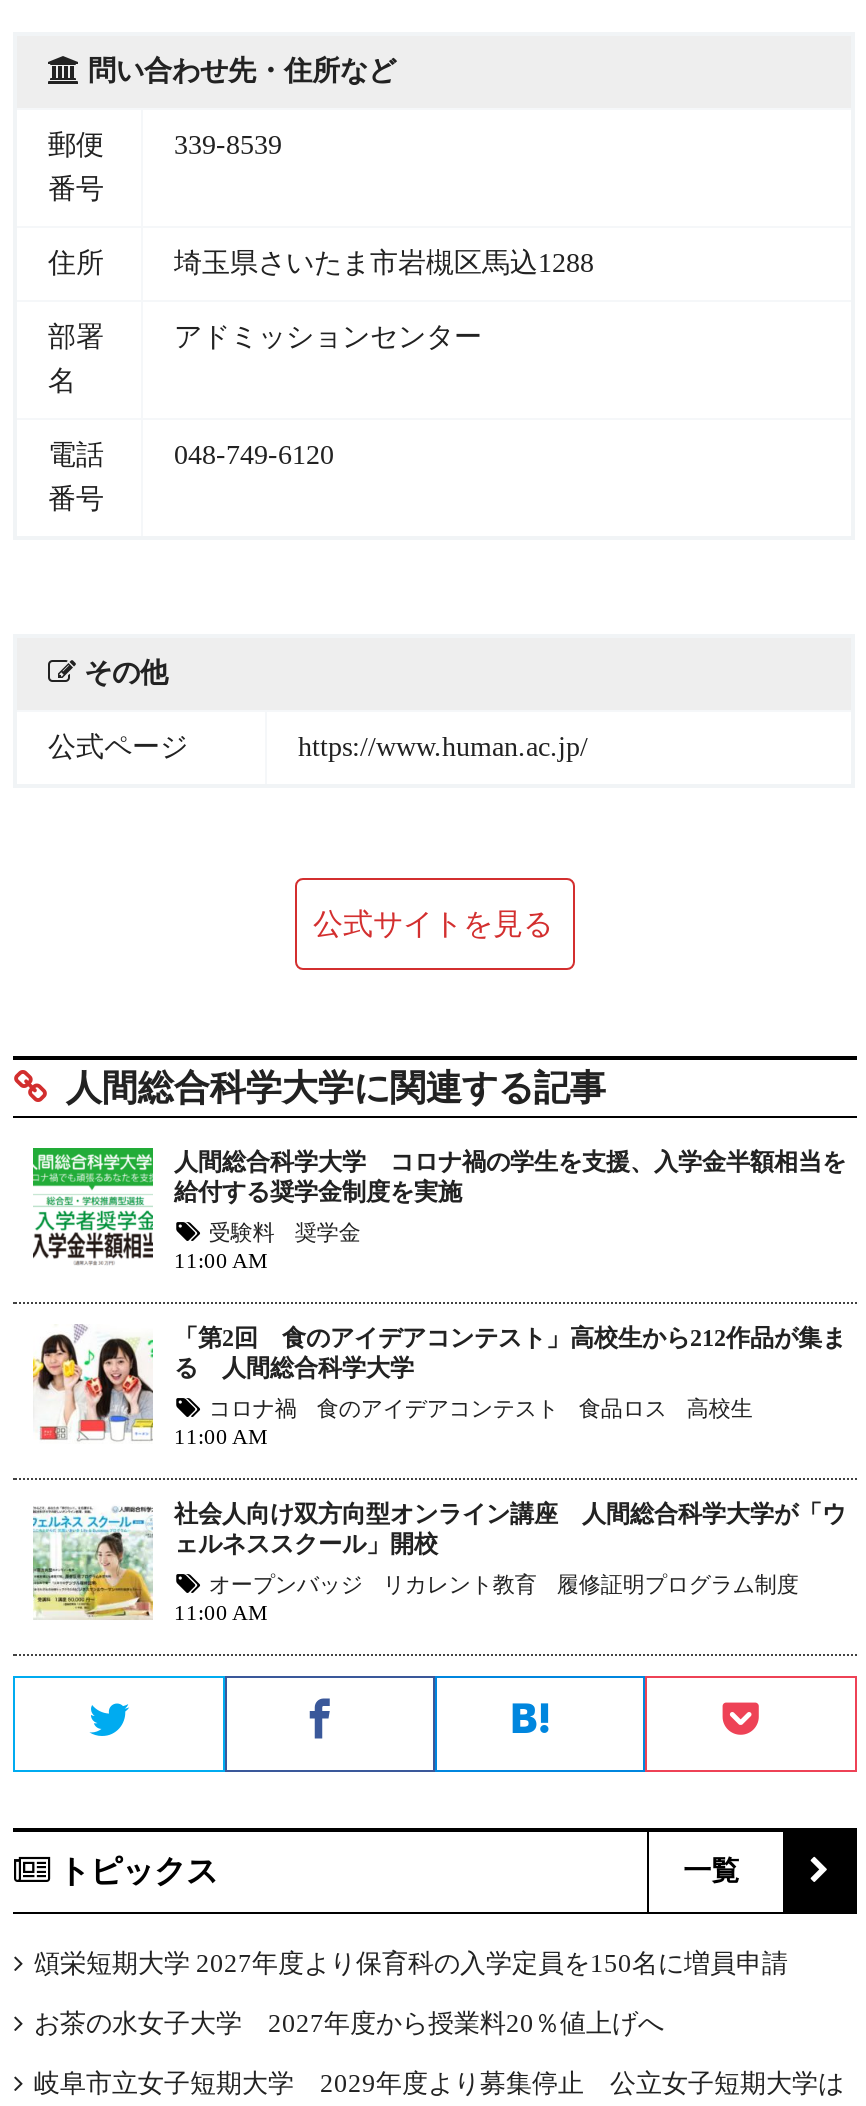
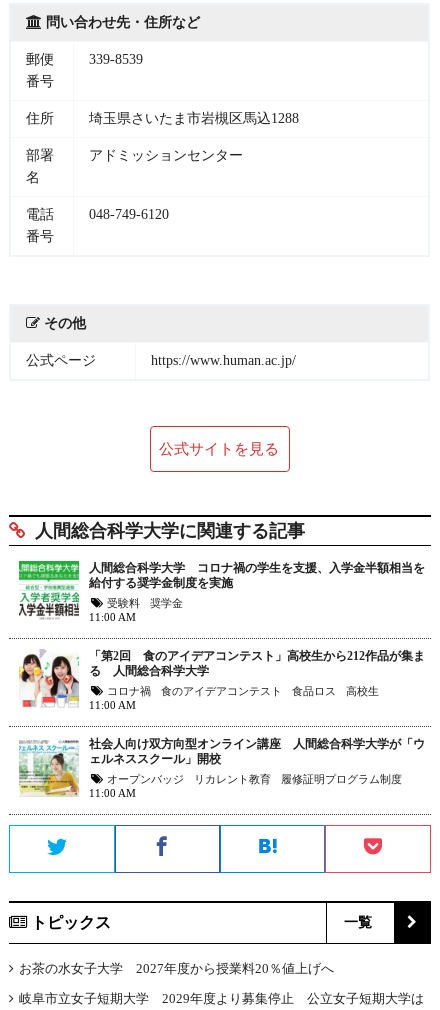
[34,1948,788,1978] 頌栄短期大学 2027年度より保育科の入学定員を150名に増員申請 -> none

